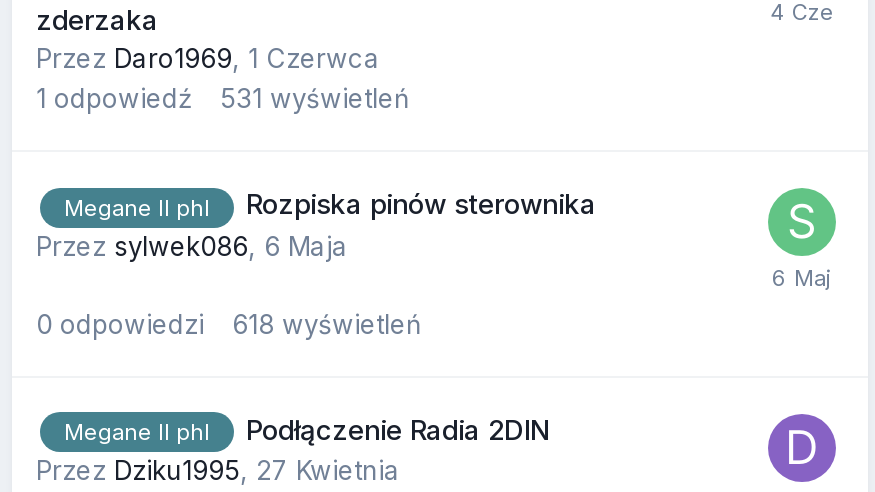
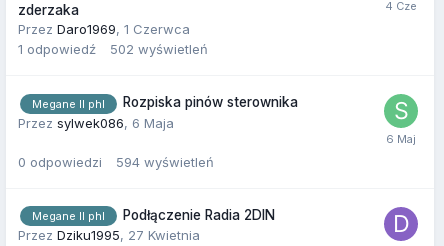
[36,82,410,114] 1 odpowiedź 531 wyświetleń -> [18,41,208,57] 1 odpowiedź 502 wyświetleń
[36,307,422,339] 0 odpowiedzi 618 wyświetleń -> [18,153,214,169] 0 odpowiedzi 594 wyświetleń

